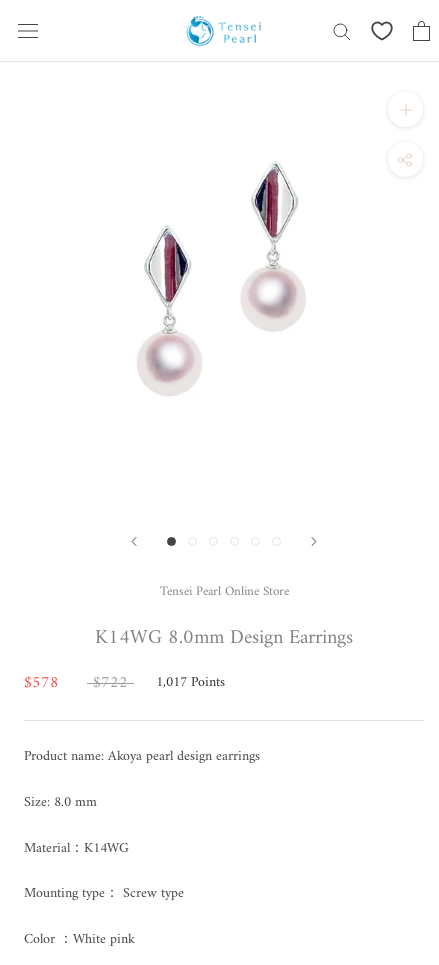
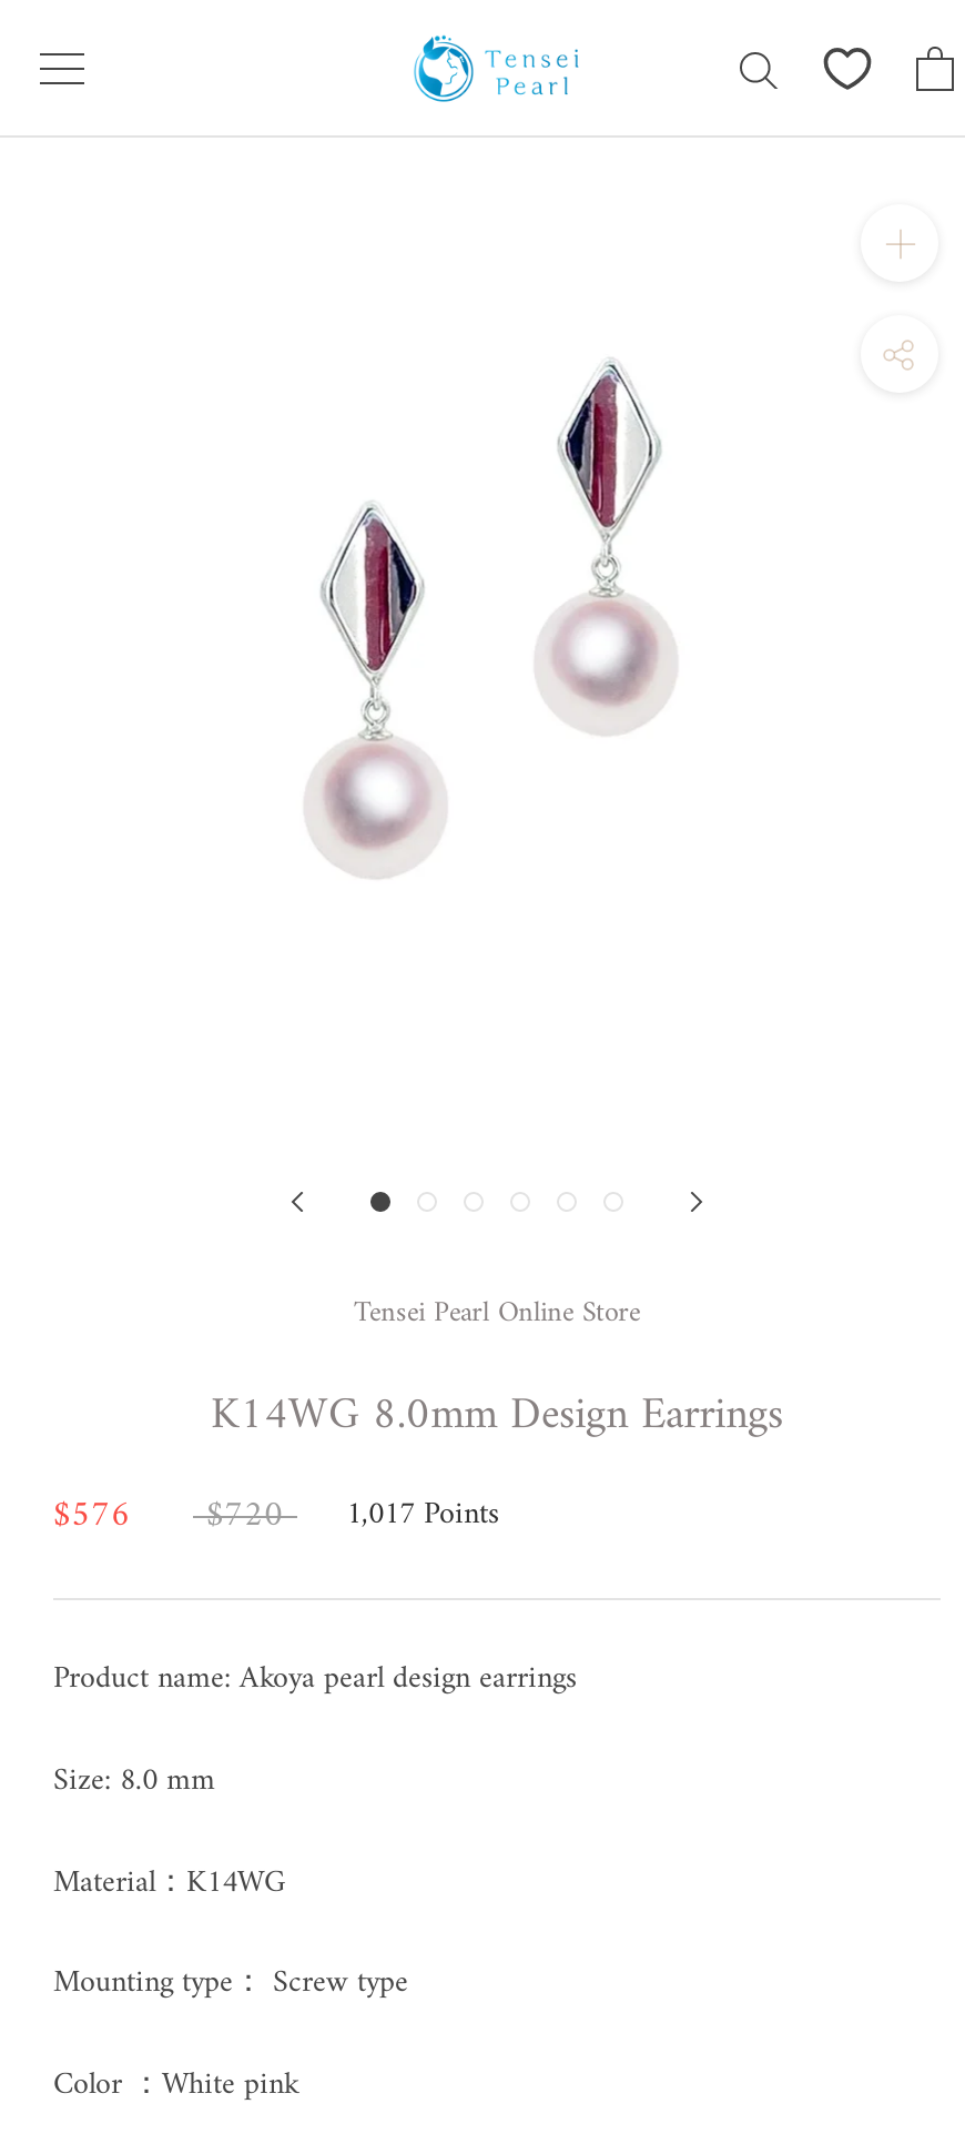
[24,669,59,697] $578 -> [53,1485,131,1547] $576
[93,669,128,697] $722 -> [206,1485,284,1547] $720

